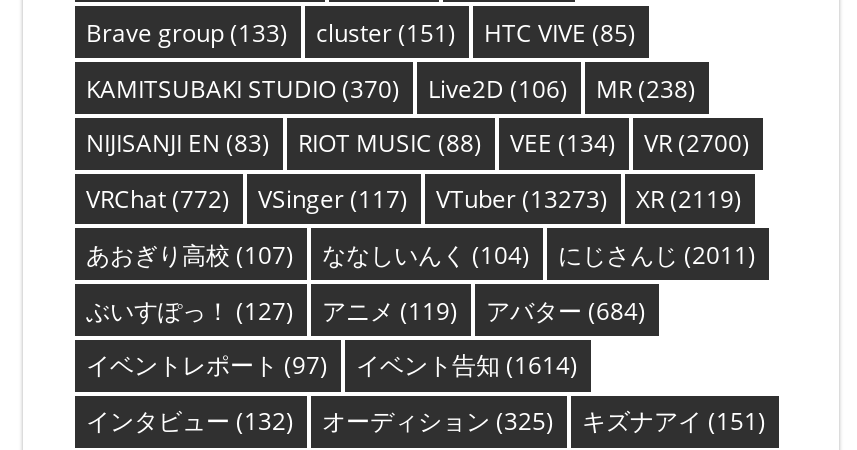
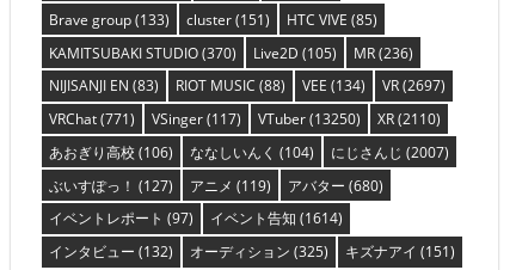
[428,71,568,105] Live2D (106) -> [253,42,336,63] Live2D (105)
[596,71,696,105] MR (238) -> [353,42,413,63] MR (236)
[86,127,750,161] NIJISANJI EN (83) RIOT MUSIC (88) VEE (134) VR (2700) -> [48,76,445,96] NIJISANJI EN (83) RIOT MUSIC (88) VEE (134) VR (2697)
[86,182,230,216] VRChat (772) -> [48,109,134,129] VRChat (771)
[436,182,608,216] VTuber (13273) -> [257,109,360,129] VTuber (13250)
[636,182,742,216] XR (2119) -> [377,109,440,129] XR (2110)
[86,238,294,272] あおぎり高校(107) -> [48,142,173,162] あおぎり高校(106)
[558,238,756,272] にじさんじ(2011) -> [330,142,449,162] にじさんじ(2007)
[86,293,646,327] ぶいすぽっ！(127) アニメ(119) アバター(684) -> [48,175,383,195] ぶいすぽっ！(127) アニメ(119) アバター(680)

